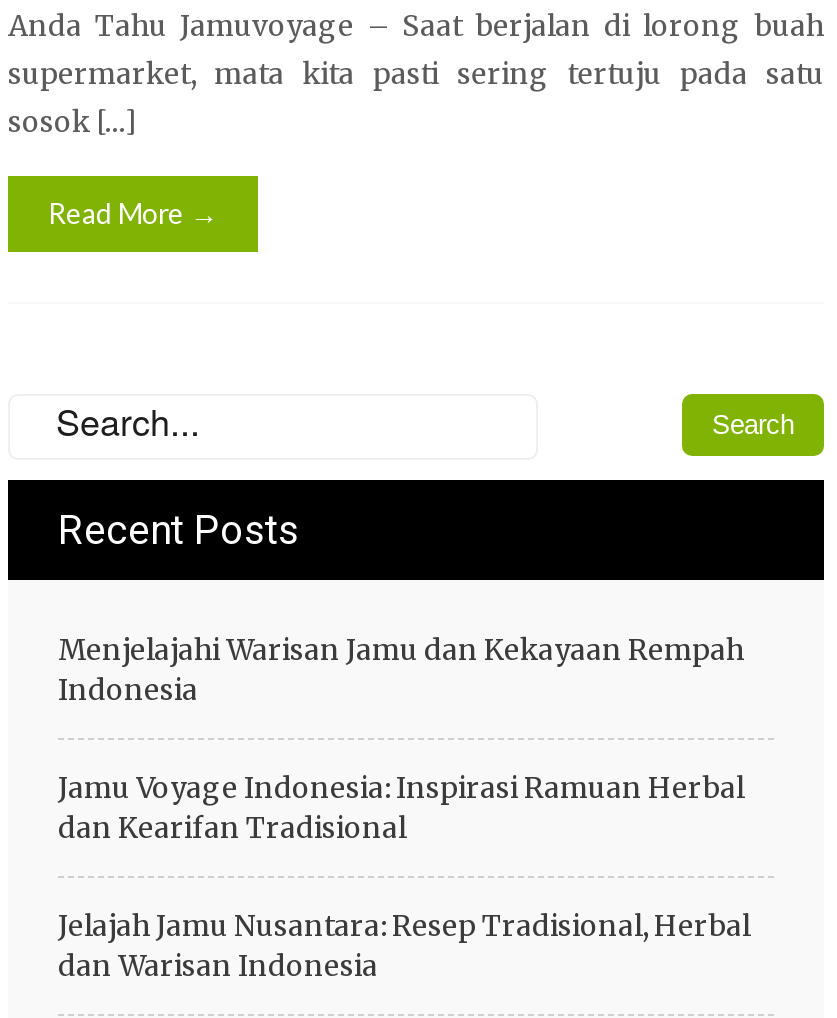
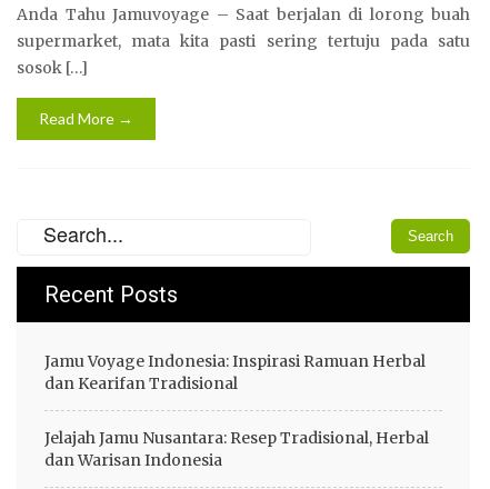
[58,632,744,708] Menjelajahi Warisan Jamu dan Kekayaan Rempah | Indonesia -> none

